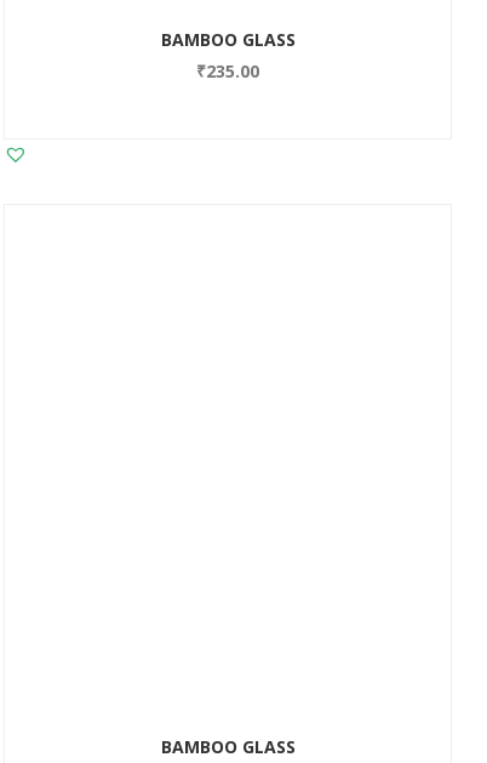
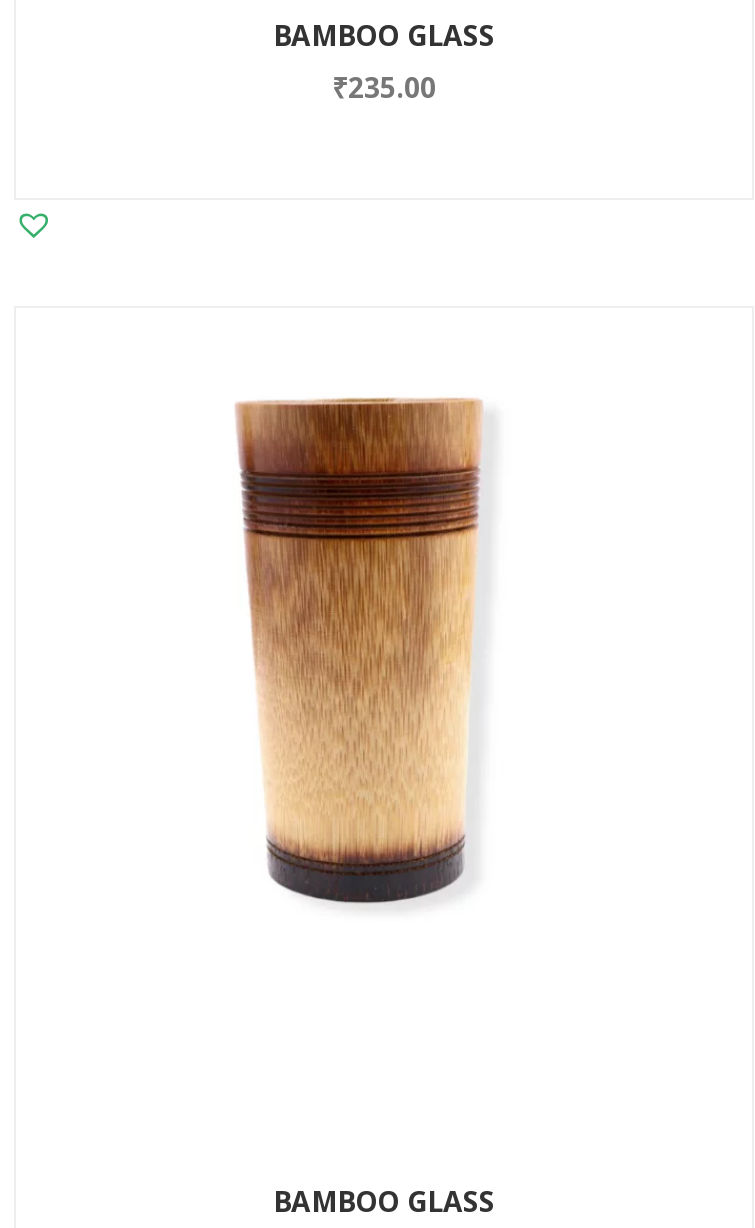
none -> [234,396,490,908] [image]

